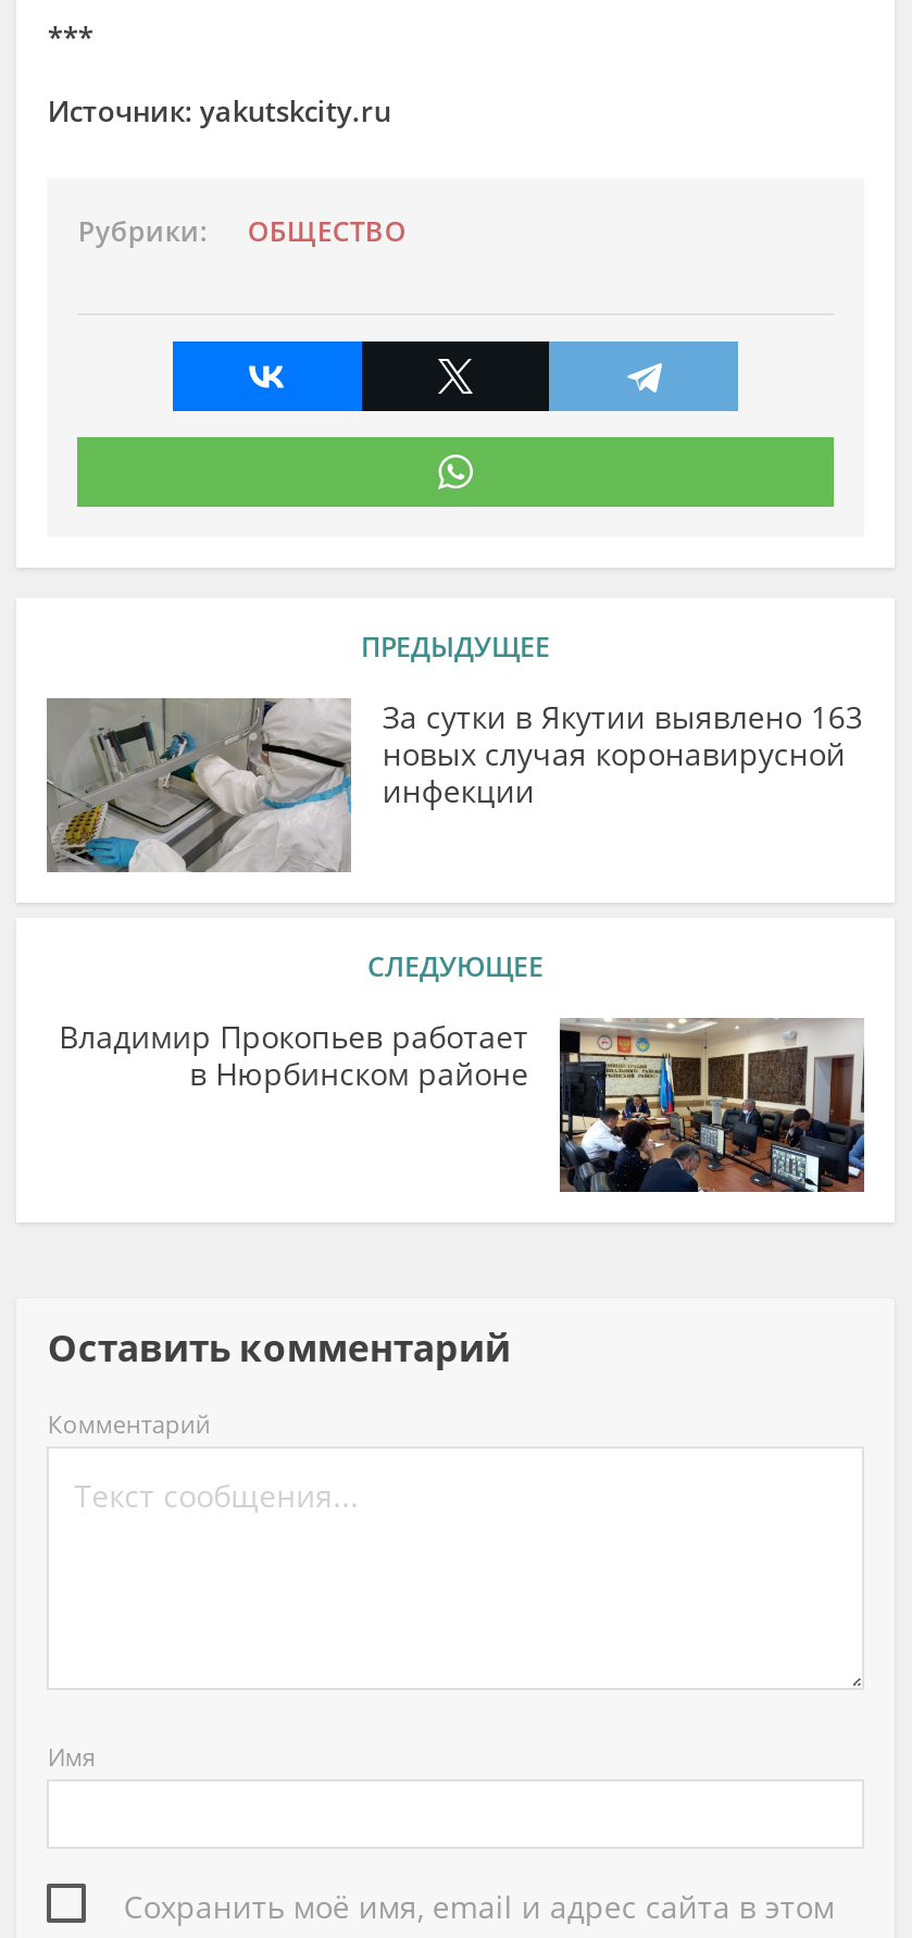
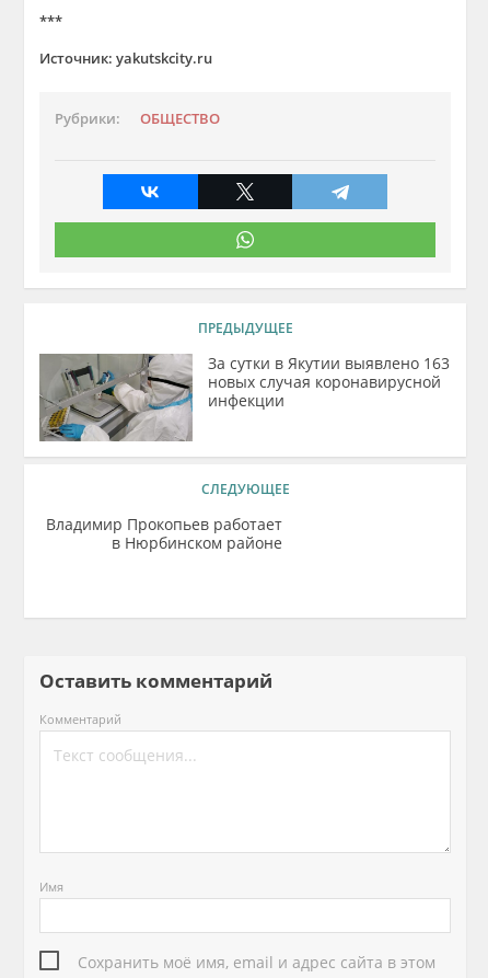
[558,1016,866,1194] [image] -> none

